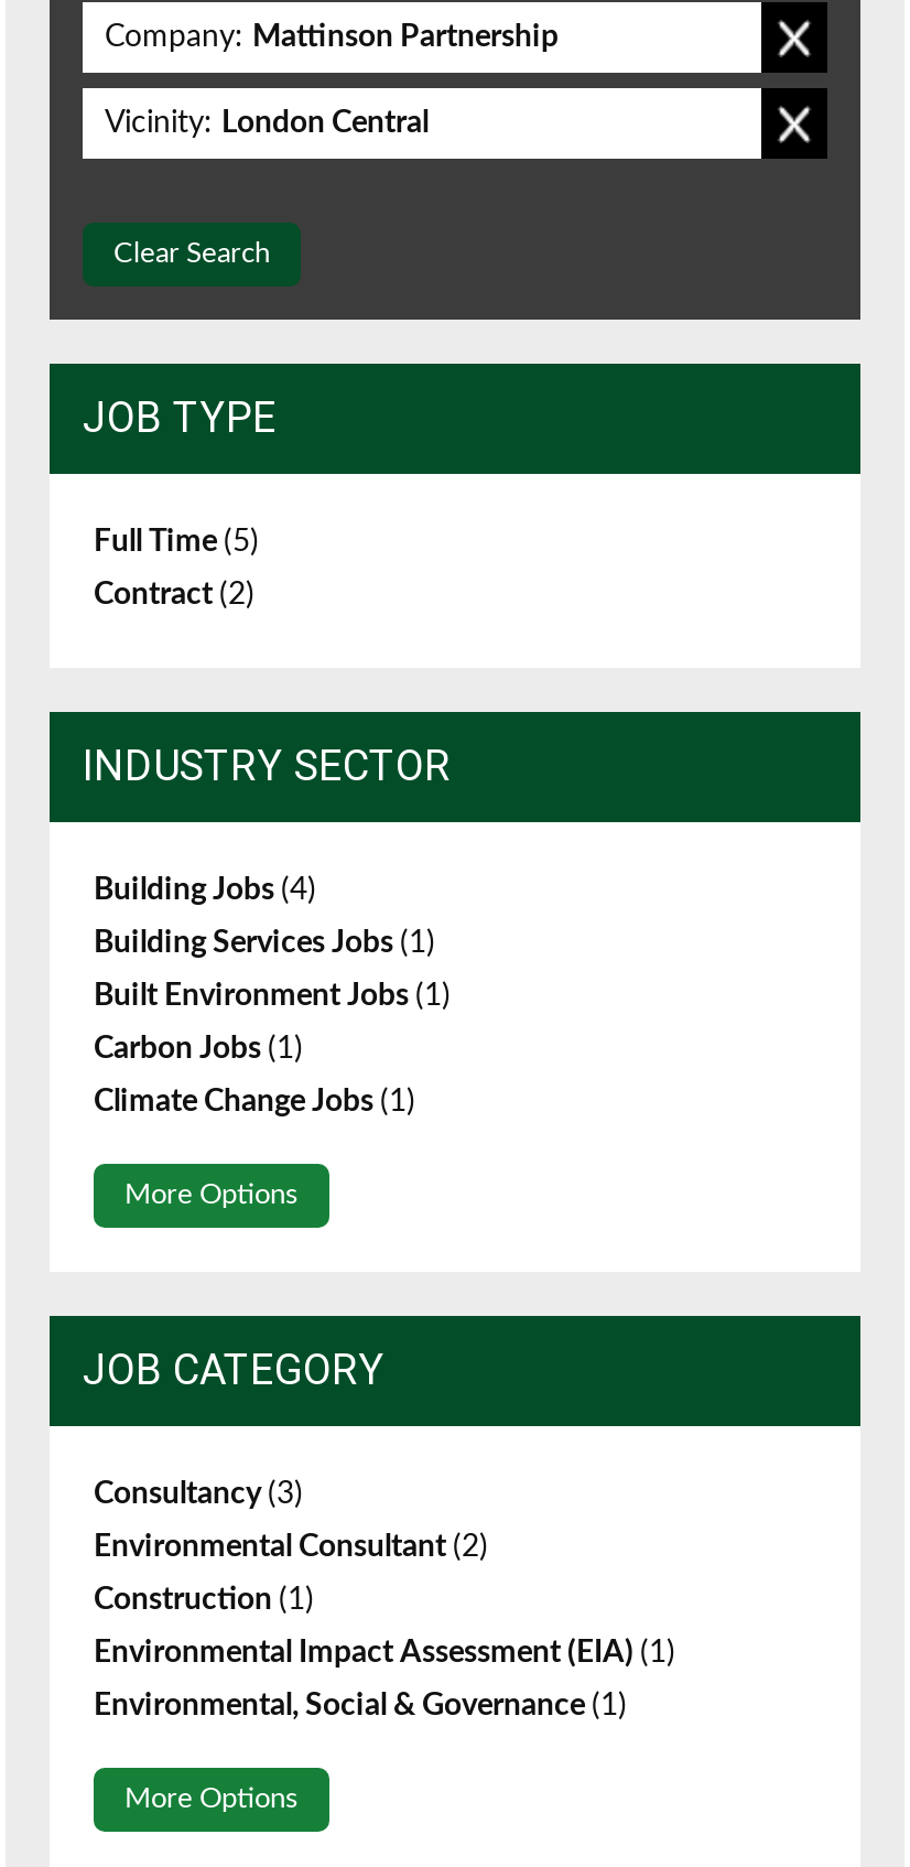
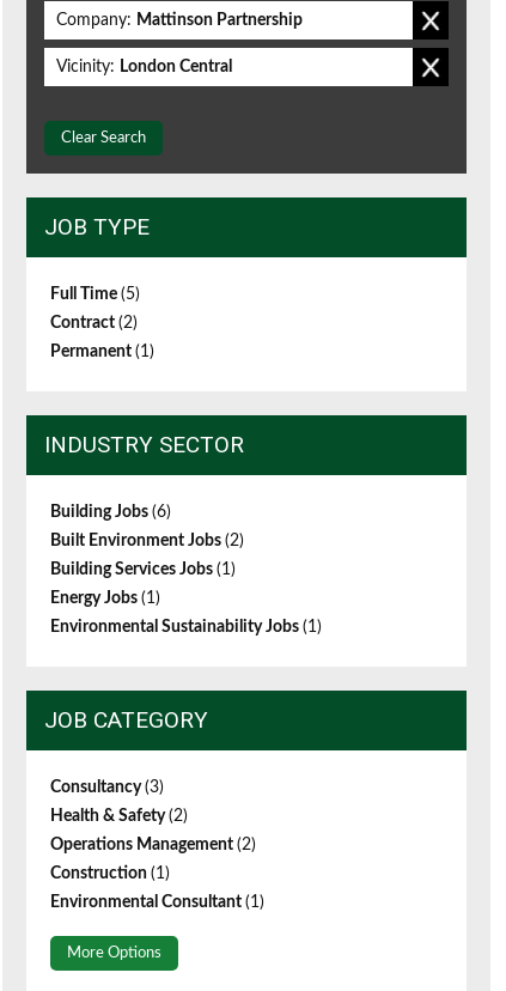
none -> [50,344,154,361] Permanent (1)
moved [83,741,451,792] -> [44,431,244,459]: INDUSTRY SECTOR
[94,876,316,907] Building Jobs (4) -> [50,504,244,550] Building Jobs (6) | Built Environment Jobs (2)
moved [94,929,435,960] -> [50,562,236,578]: Building Services Jobs (1)
[94,982,451,1211] Built Environment Jobs (1) | Carbon Jobs (1) | Climate Change Jobs (1) | More Options -> [50,590,322,636] Energy Jobs (1) | Environmental Sustainability Jobs (1)
[94,1533,488,1563] Environmental Consultant (2) -> [50,808,256,854] Health & Safety (2) | Operations Management (2)
[94,1638,675,1722] Environmental Impact Assessment (EIA) (1) | Environmental, Social & Governance (1) -> [50,894,264,911] Environmental Consultant (1)

